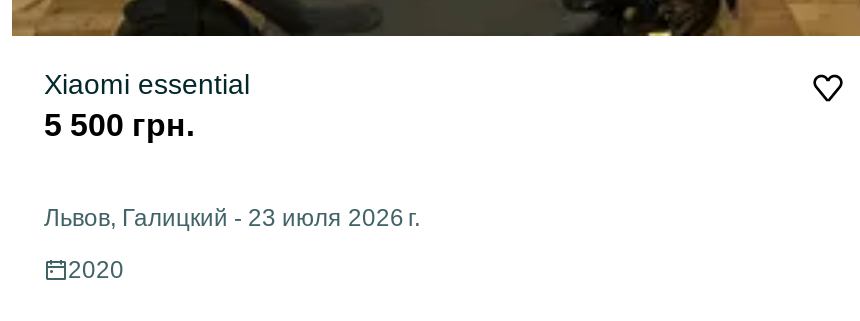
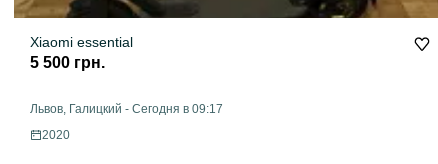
[44,205,420,233] Львов, Галицкий - 23 июля 2026 г. -> [30,102,223,116] Львов, Галицкий - Сегодня в 09:17

